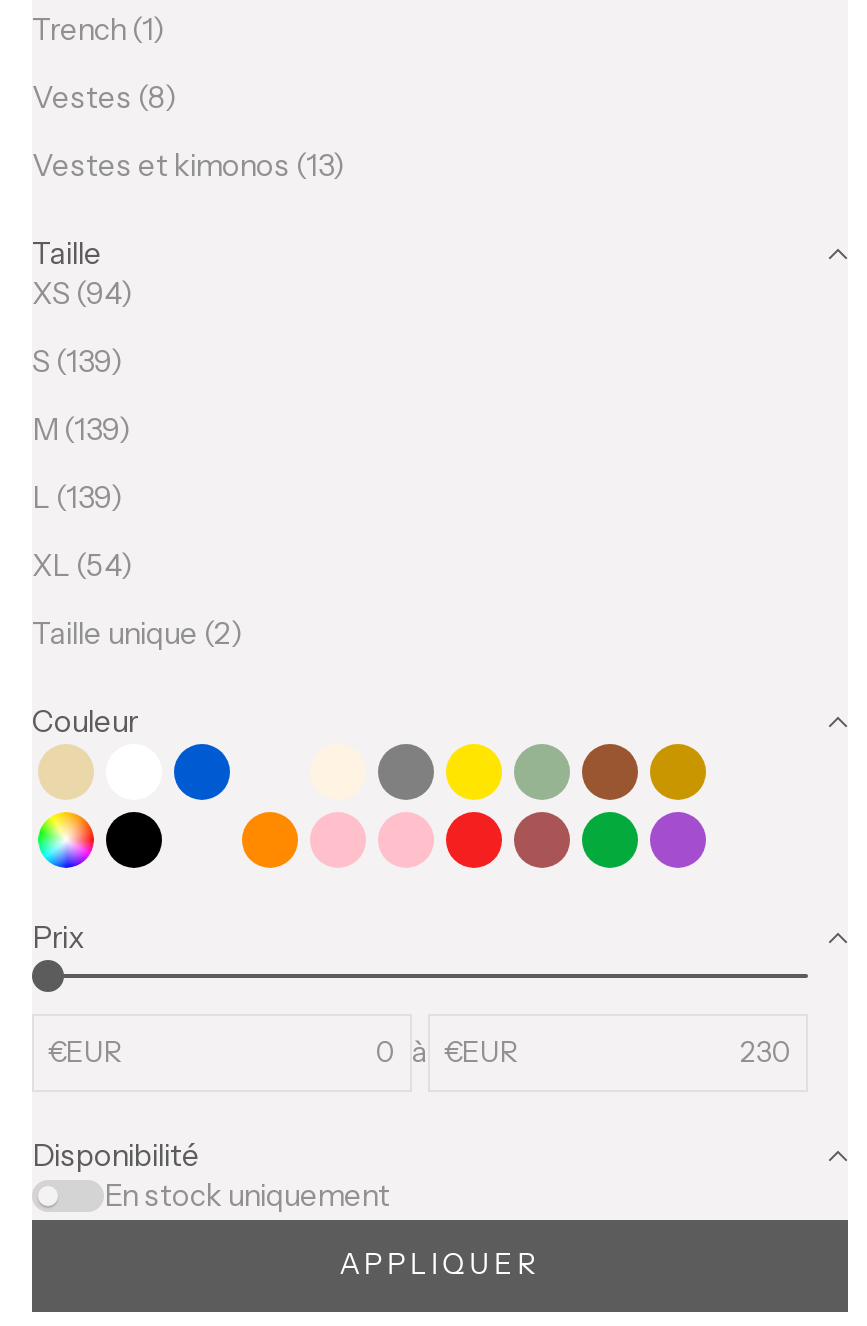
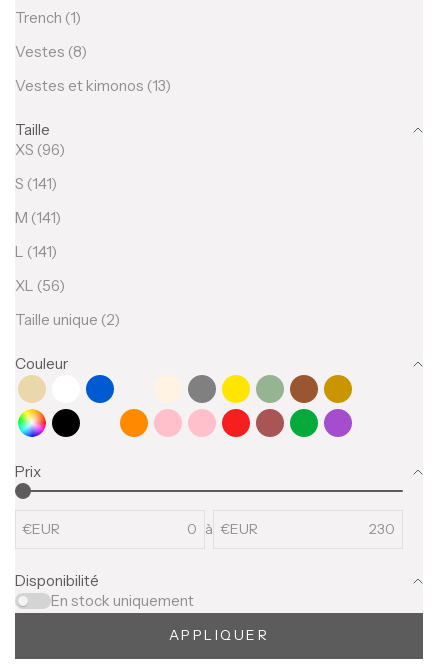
[32,274,132,312] XS (94) -> [15,140,65,159] XS (96)
[32,342,122,380] S (139) -> [15,174,57,193] S (141)
[32,410,130,448] M (139) -> [15,208,61,227] M (141)
[32,478,122,516] L (139) -> [15,242,57,261] L (141)
[32,546,132,584] XL (54) -> [15,276,65,295] XL (56)

